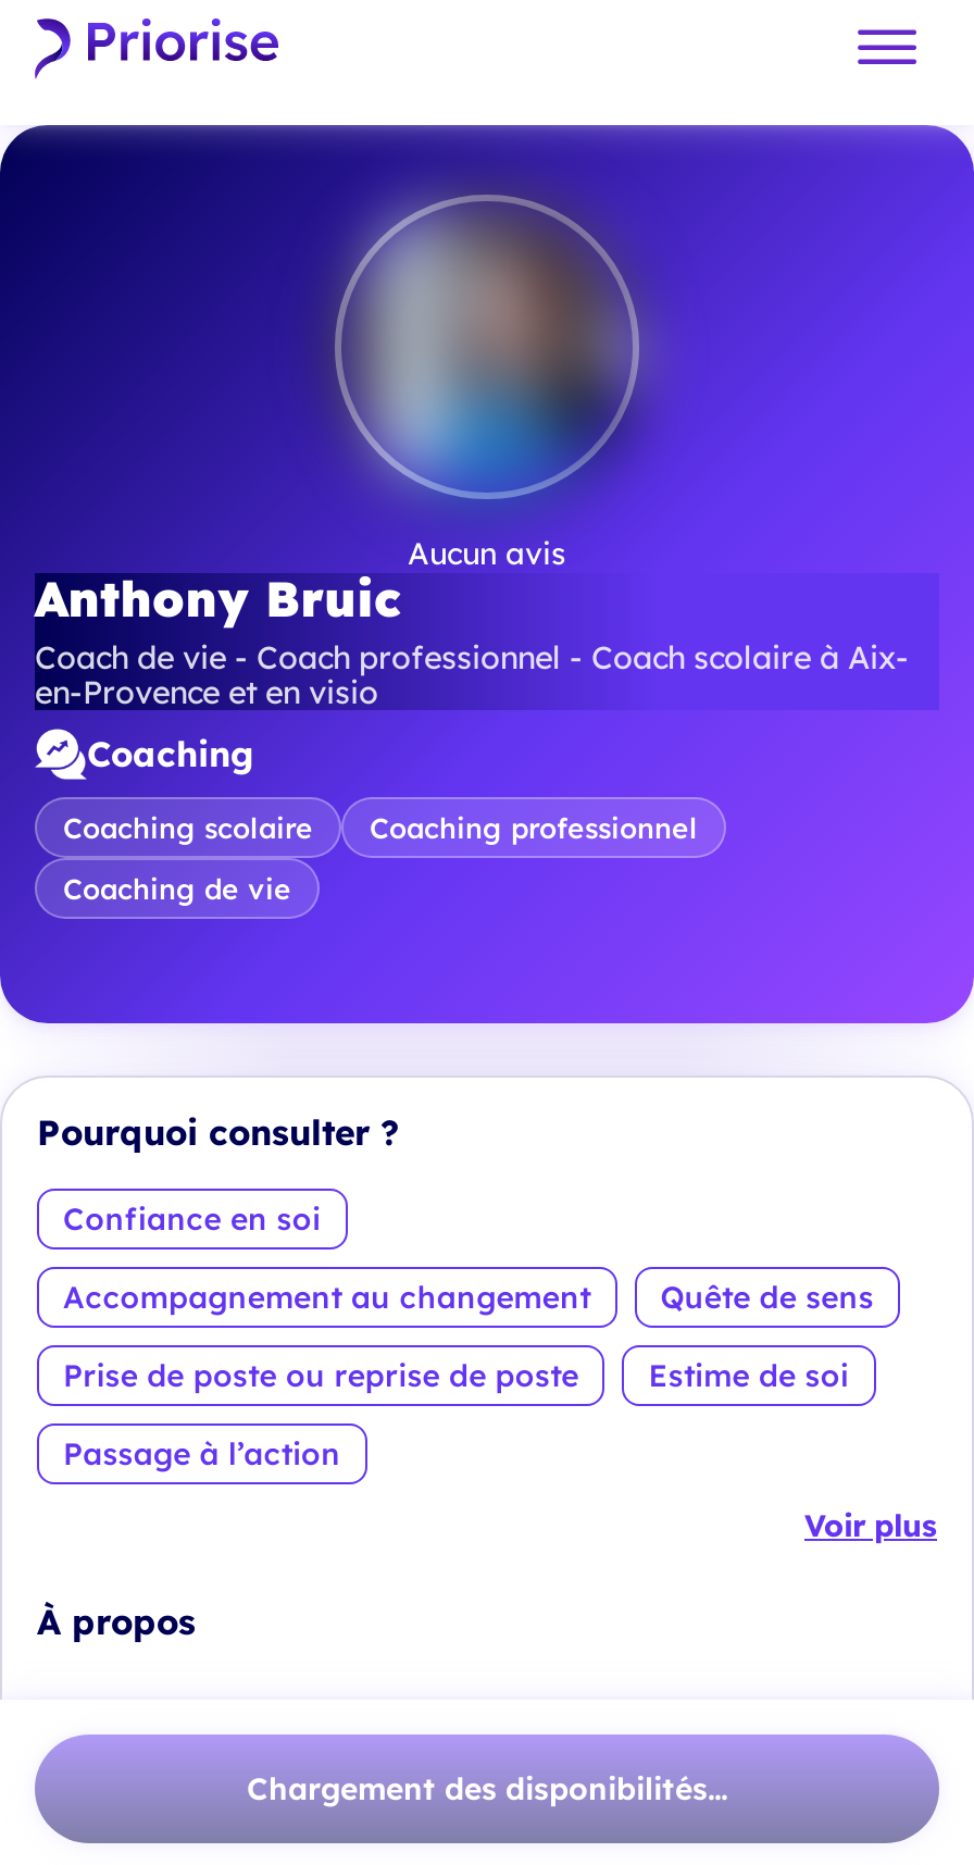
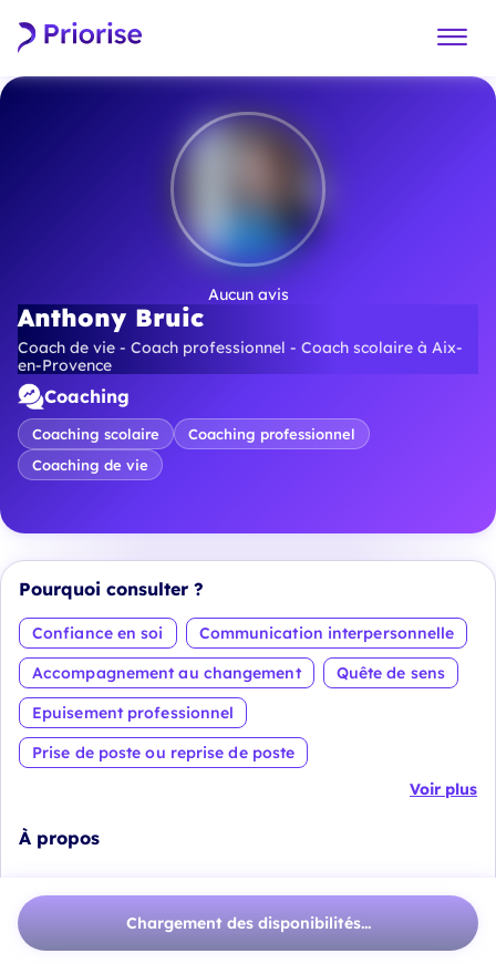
[35,673,378,712] en-Provence et en visio -> [18,355,112,375] en-Provence
none -> [199,623,454,643] Communication interpersonnelle
none -> [32,703,234,723] Epuisement professionnel
[63,1356,849,1474] Estime de soi | Passage à l’action -> none
moved [63,1356,579,1395] -> [32,743,295,763]: Prise de poste ou reprise de poste

